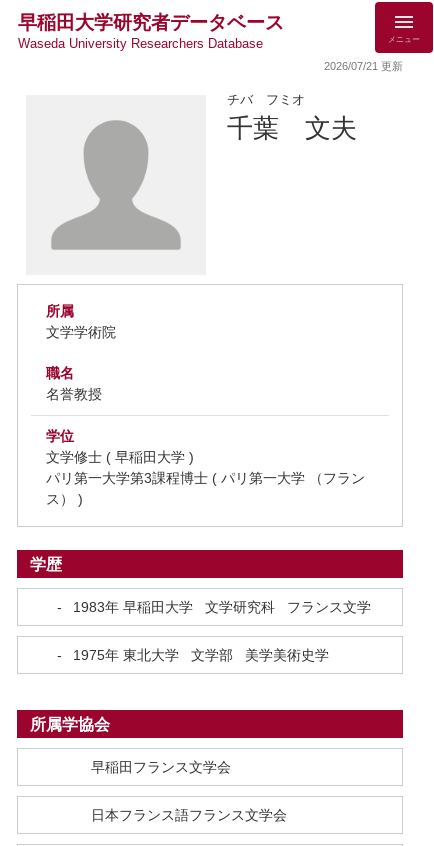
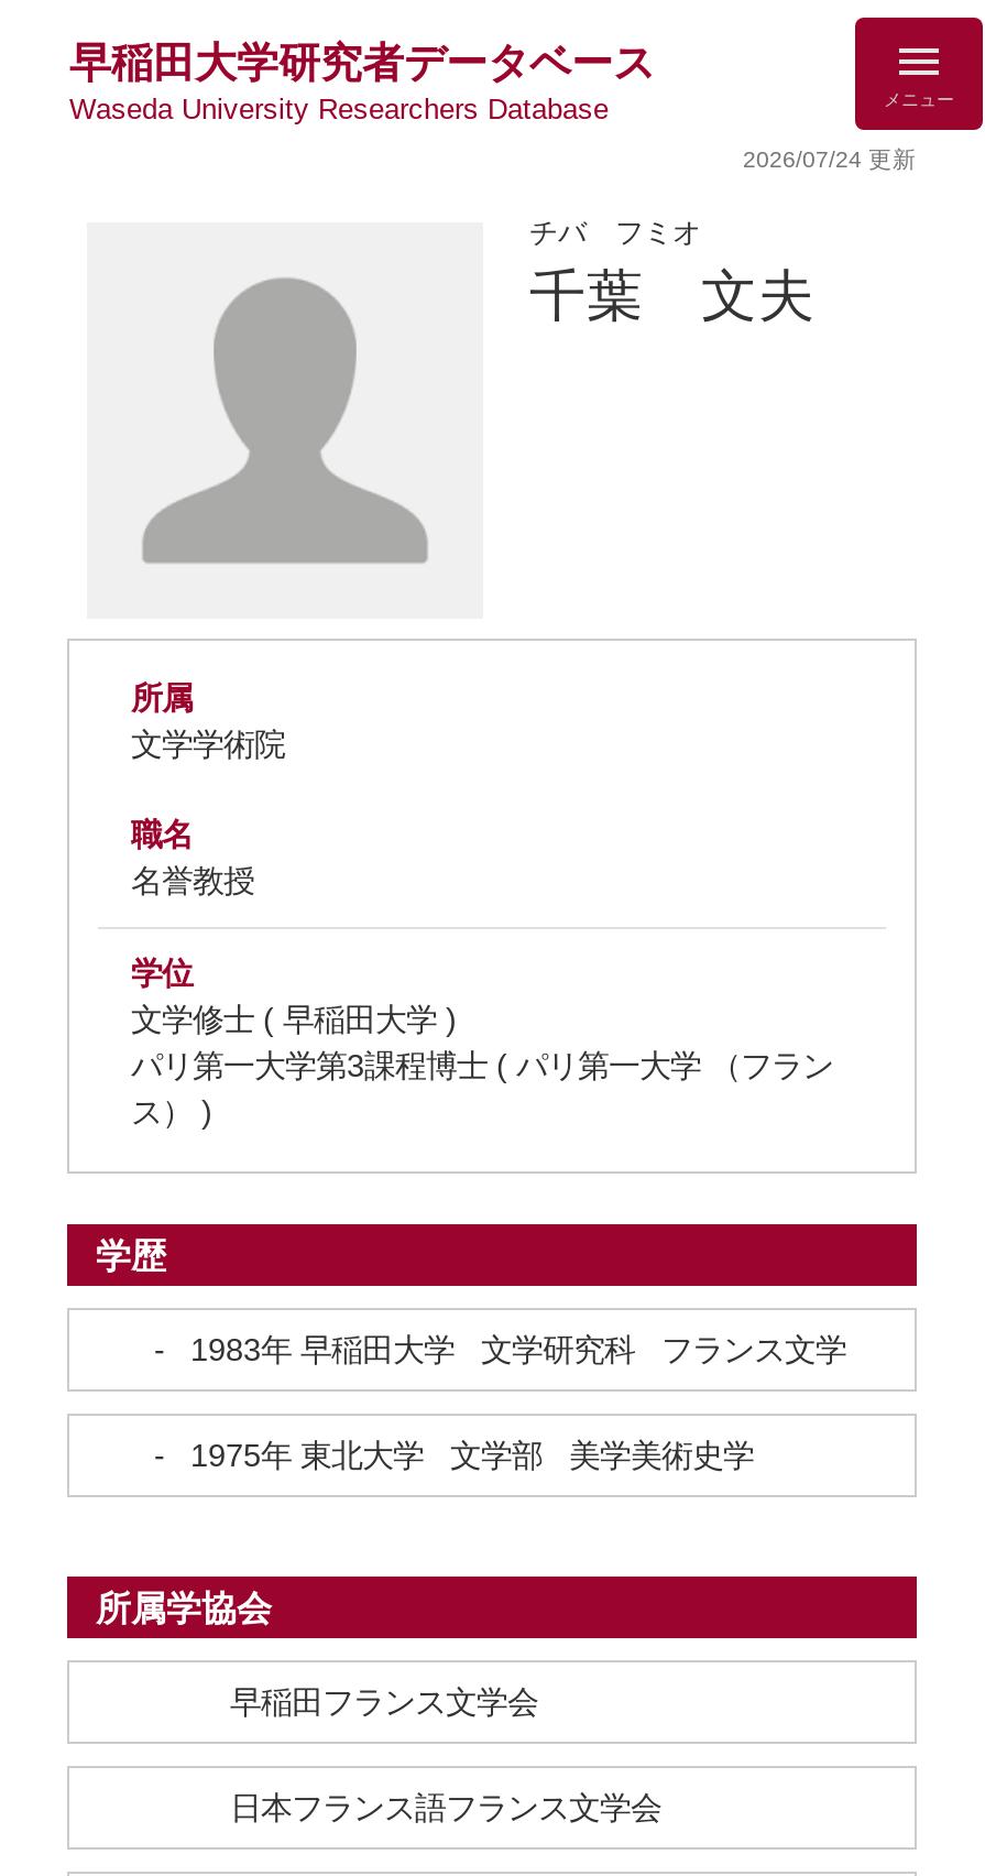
[324,60,403,72] 2026/07/21 更新 -> [743,145,917,172] 2026/07/24 更新

